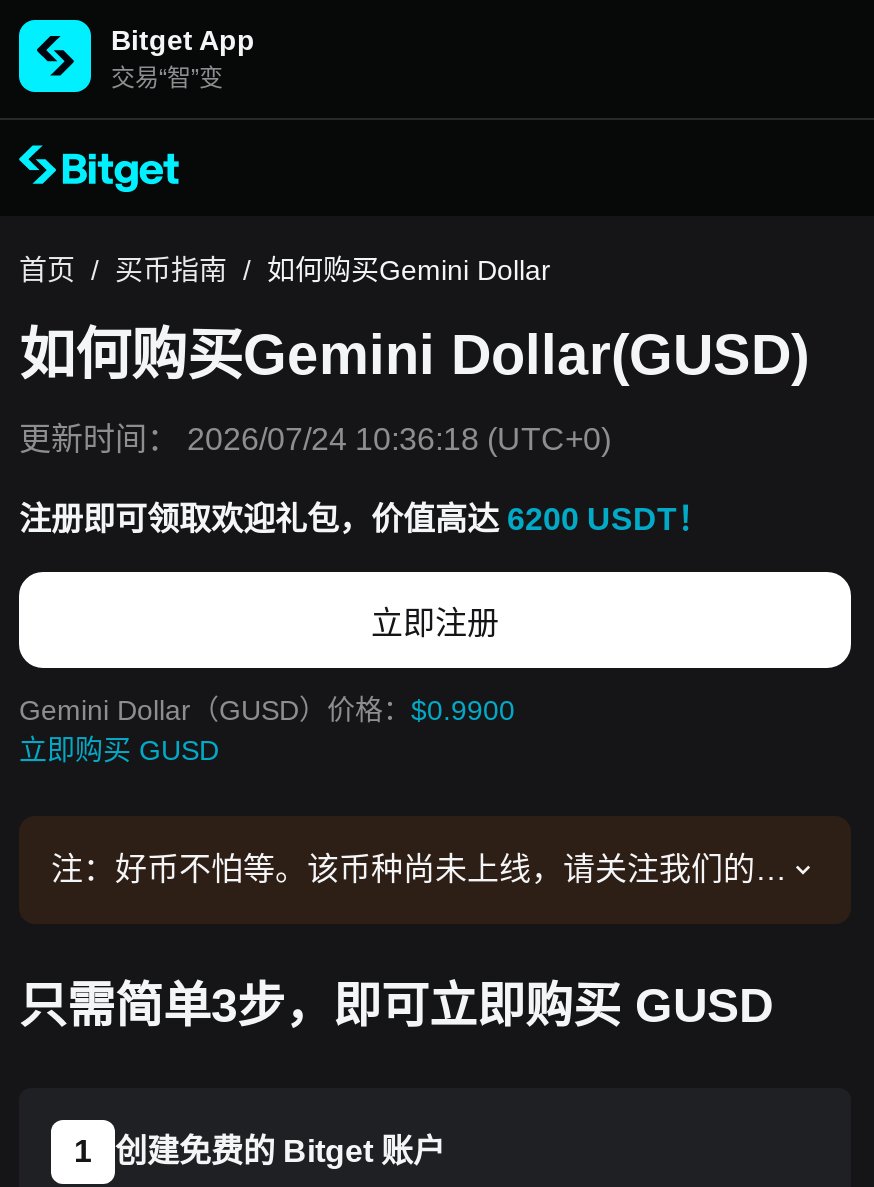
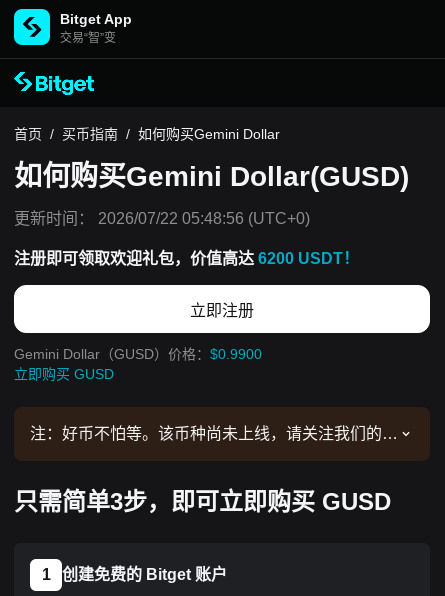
[19,422,611,456] 更新时间： 2026/07/24 10:36:18 (UTC+0) -> [14,210,310,227] 更新时间： 2026/07/22 05:48:56 (UTC+0)

